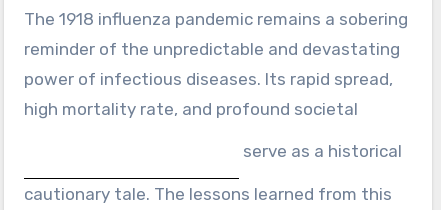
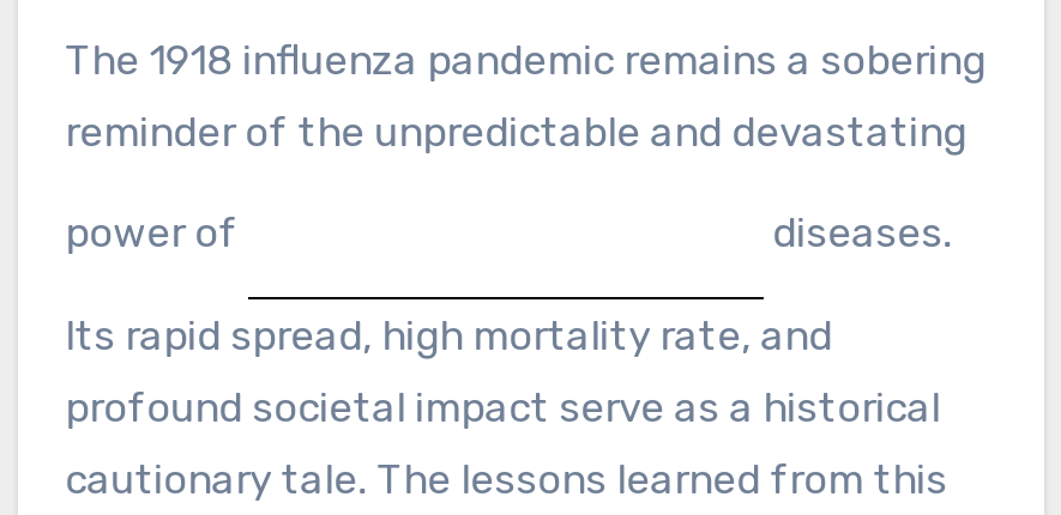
[24,69,393,89] power of infectious diseases. Its rapid spread, -> [65,208,952,256] power of | diseases.
[24,99,358,119] high mortality rate, and profound societal -> [65,311,832,359] Its rapid spread, high mortality rate, and
[239,141,402,161] serve as a historical -> [65,383,940,431] profound societal impact serve as a historical

